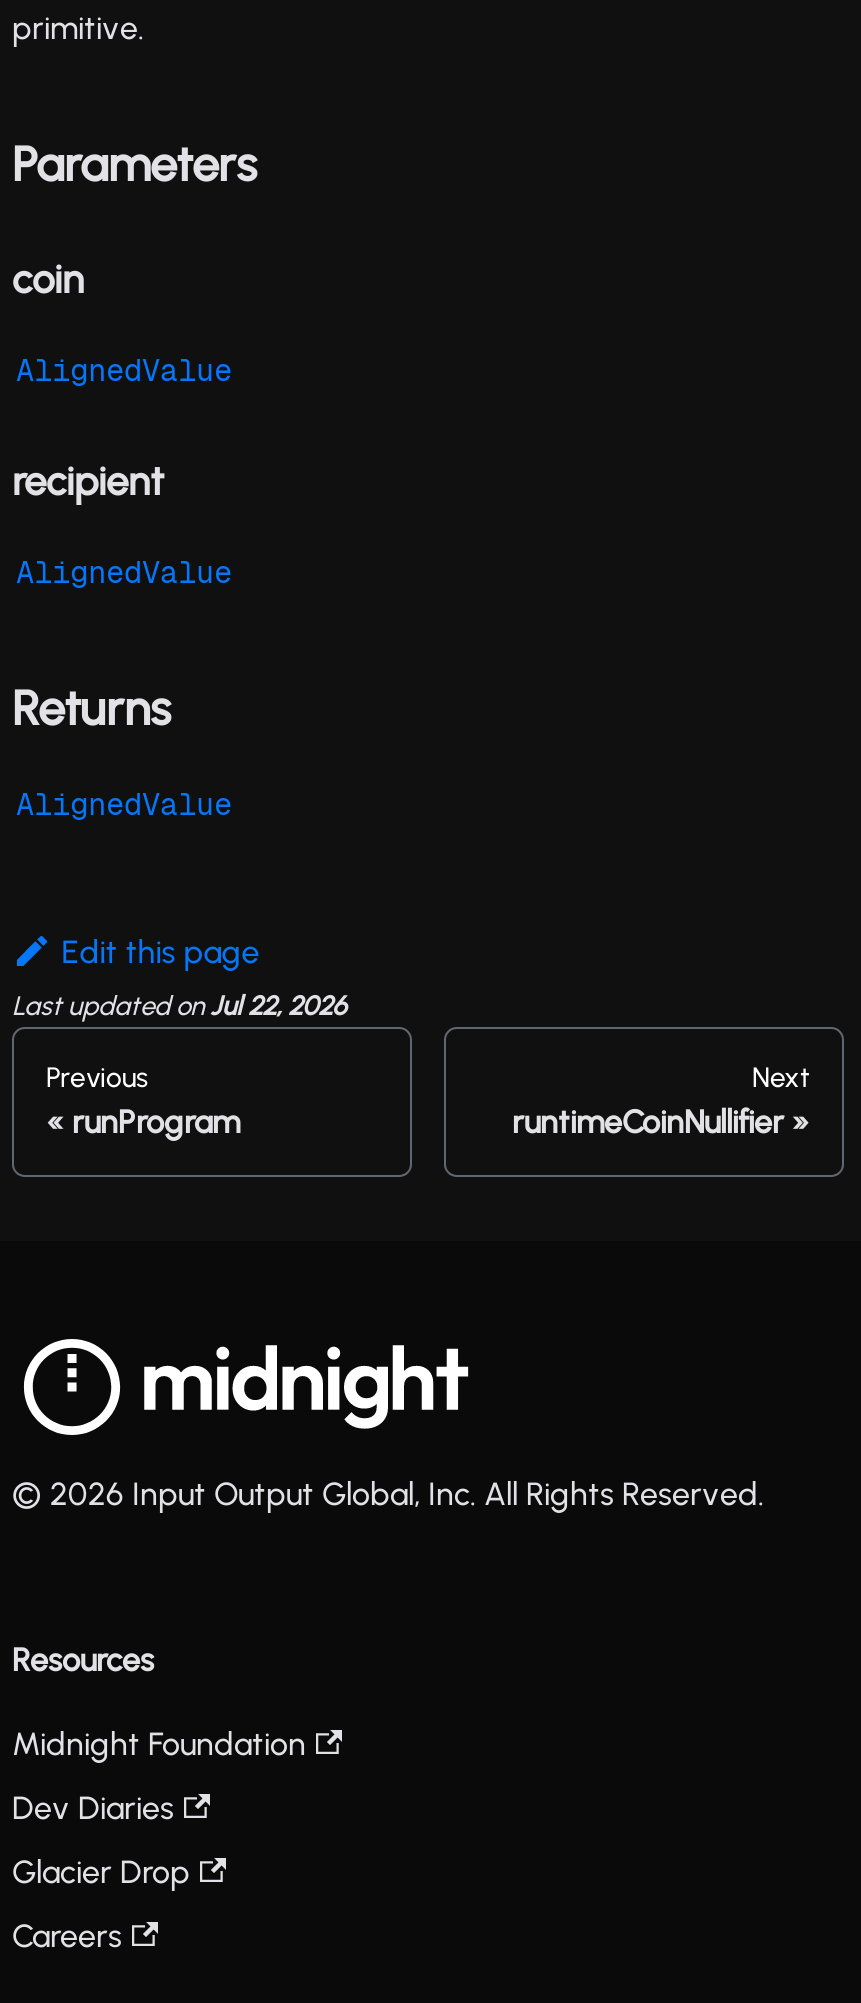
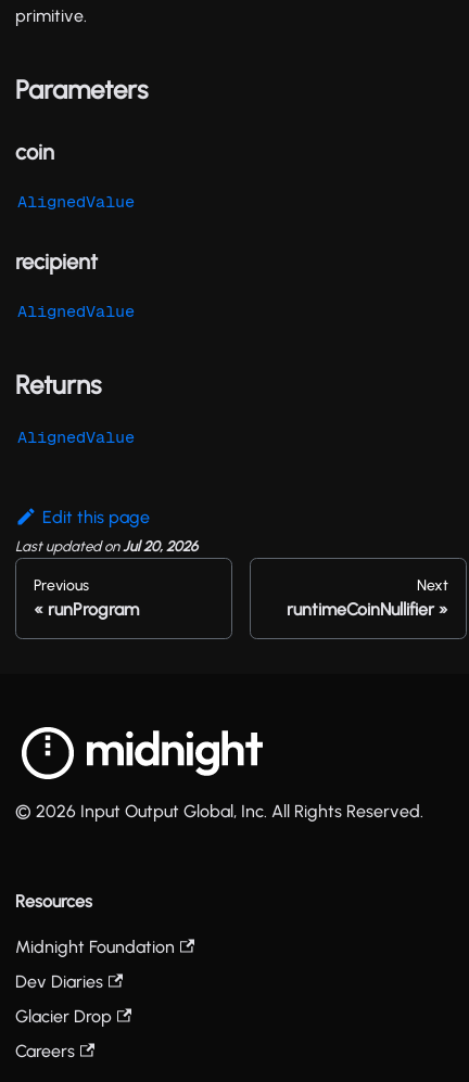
[12,989,346,1021] Last updatedonJul 22, 2026 -> [15,537,198,555] Last updatedonJul 20, 2026

